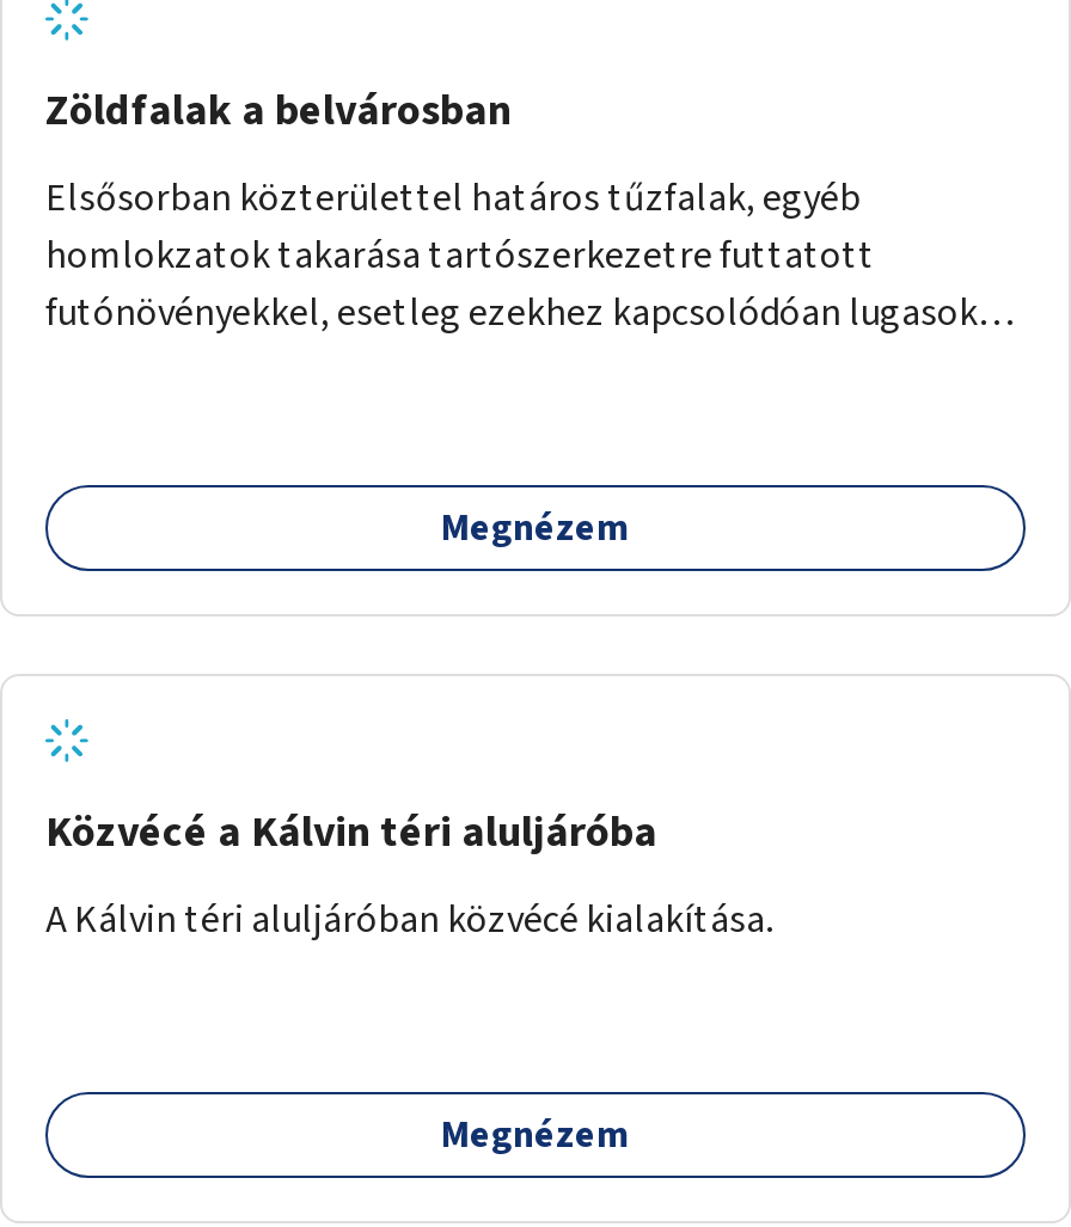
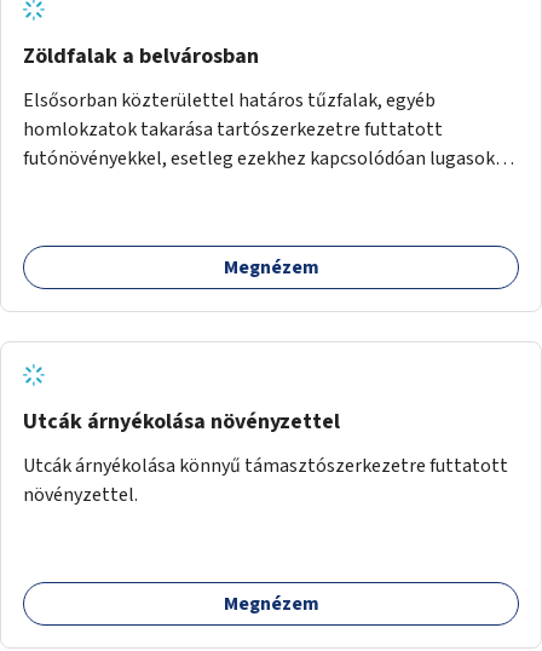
[45,802,657,862] Közvécé a Kálvin téri aluljáróba -> [23,406,340,437] Utcák árnyékolása növényzettel
[45,893,772,946] A Kálvin téri aluljáróban közvécé kialakítása. -> [23,452,508,508] Utcák árnyékolása könnyű támasztószerkezetre futtatott | növényzettel.

